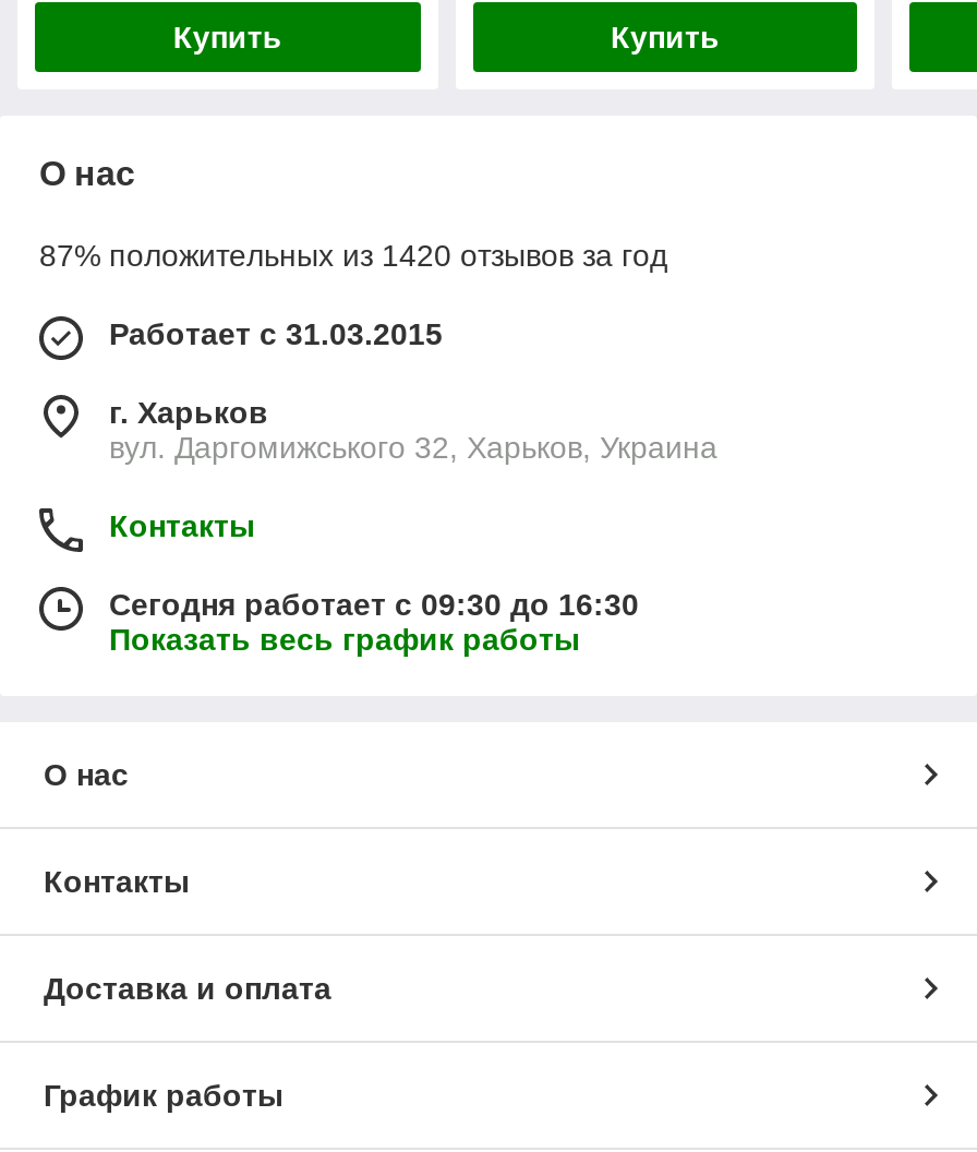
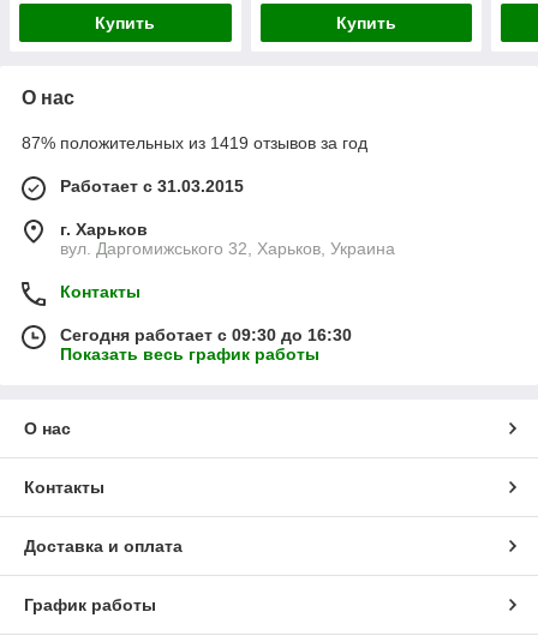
[39,237,667,272] 87% положительных из 1420 отзывов за год -> [22,133,367,152] 87% положительных из 1419 отзывов за год

